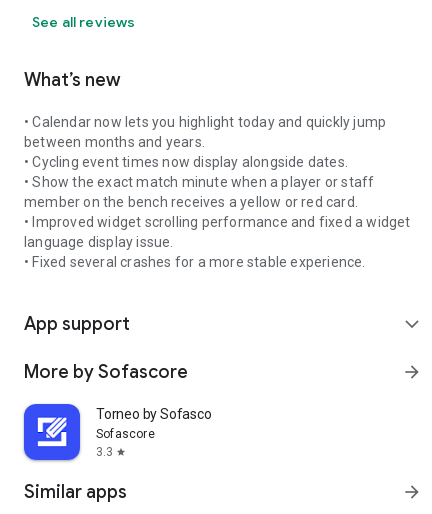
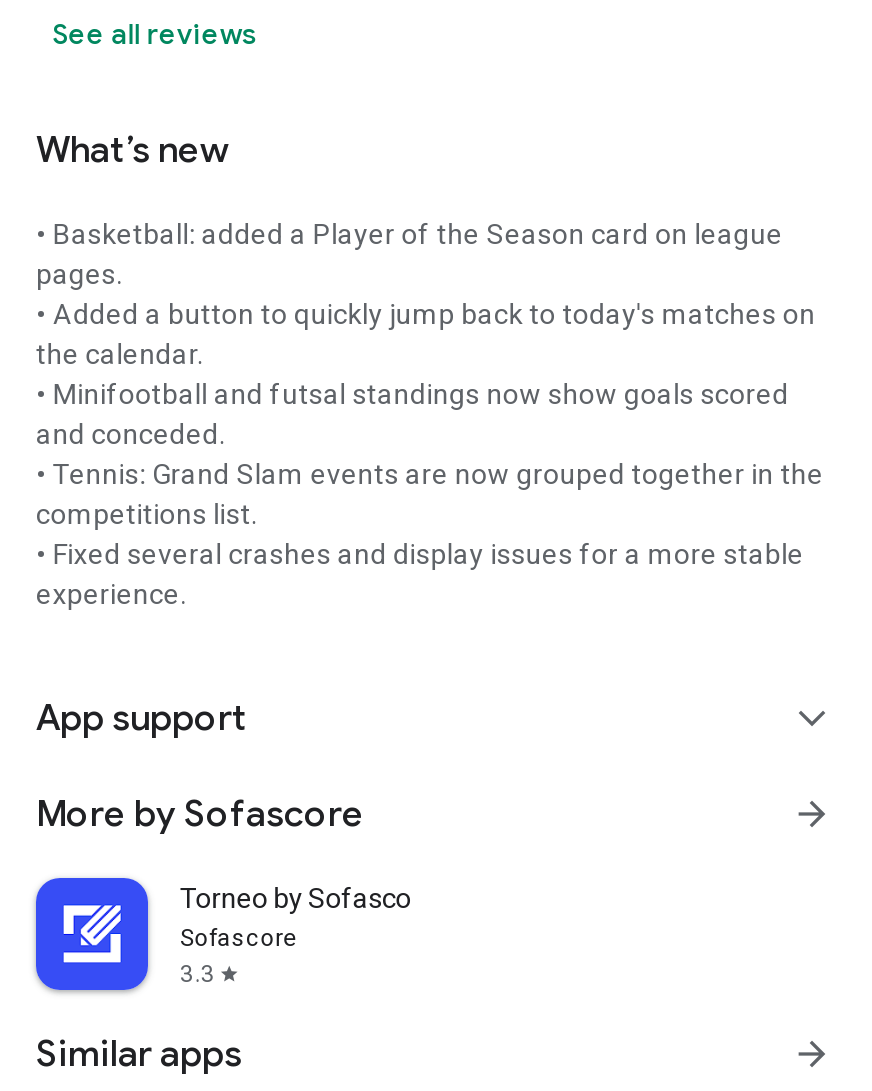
[24,114,411,270] • Calendar now lets you highlight today and quickly jump | between months and years. | • Cycling event times now display alongside dates. | • Show the exact match minute when a player or staff | member on the bench receives a yellow or red card. | • Improved widget scrolling performance and fixed a widget | language display issue. | • Fixed several crashes for a more stable experience. -> [36,218,824,610] • Basketball: added a Player of the Season card on league | pages. | • Added a button to quickly jump back to today's matches on | the calendar. | • Minifootball and futsal standings now show goals scored | and conceded. | • Tennis: Grand Slam events are now grouped together in the | competitions list. | • Fixed several crashes and display issues for a more stable | experience.

